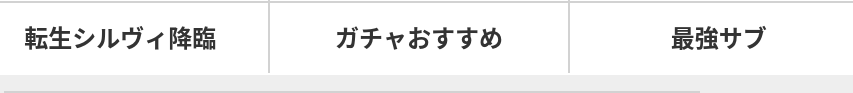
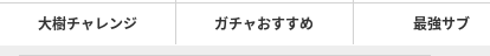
[24,21,216,55] 転生シルヴィ降臨 -> [38,14,138,34] 大樹チャレンジ

